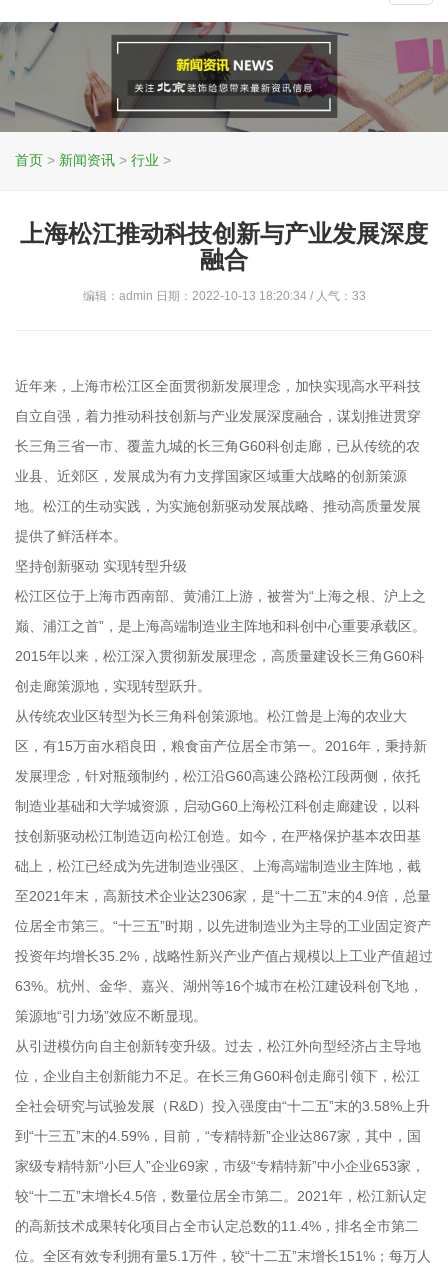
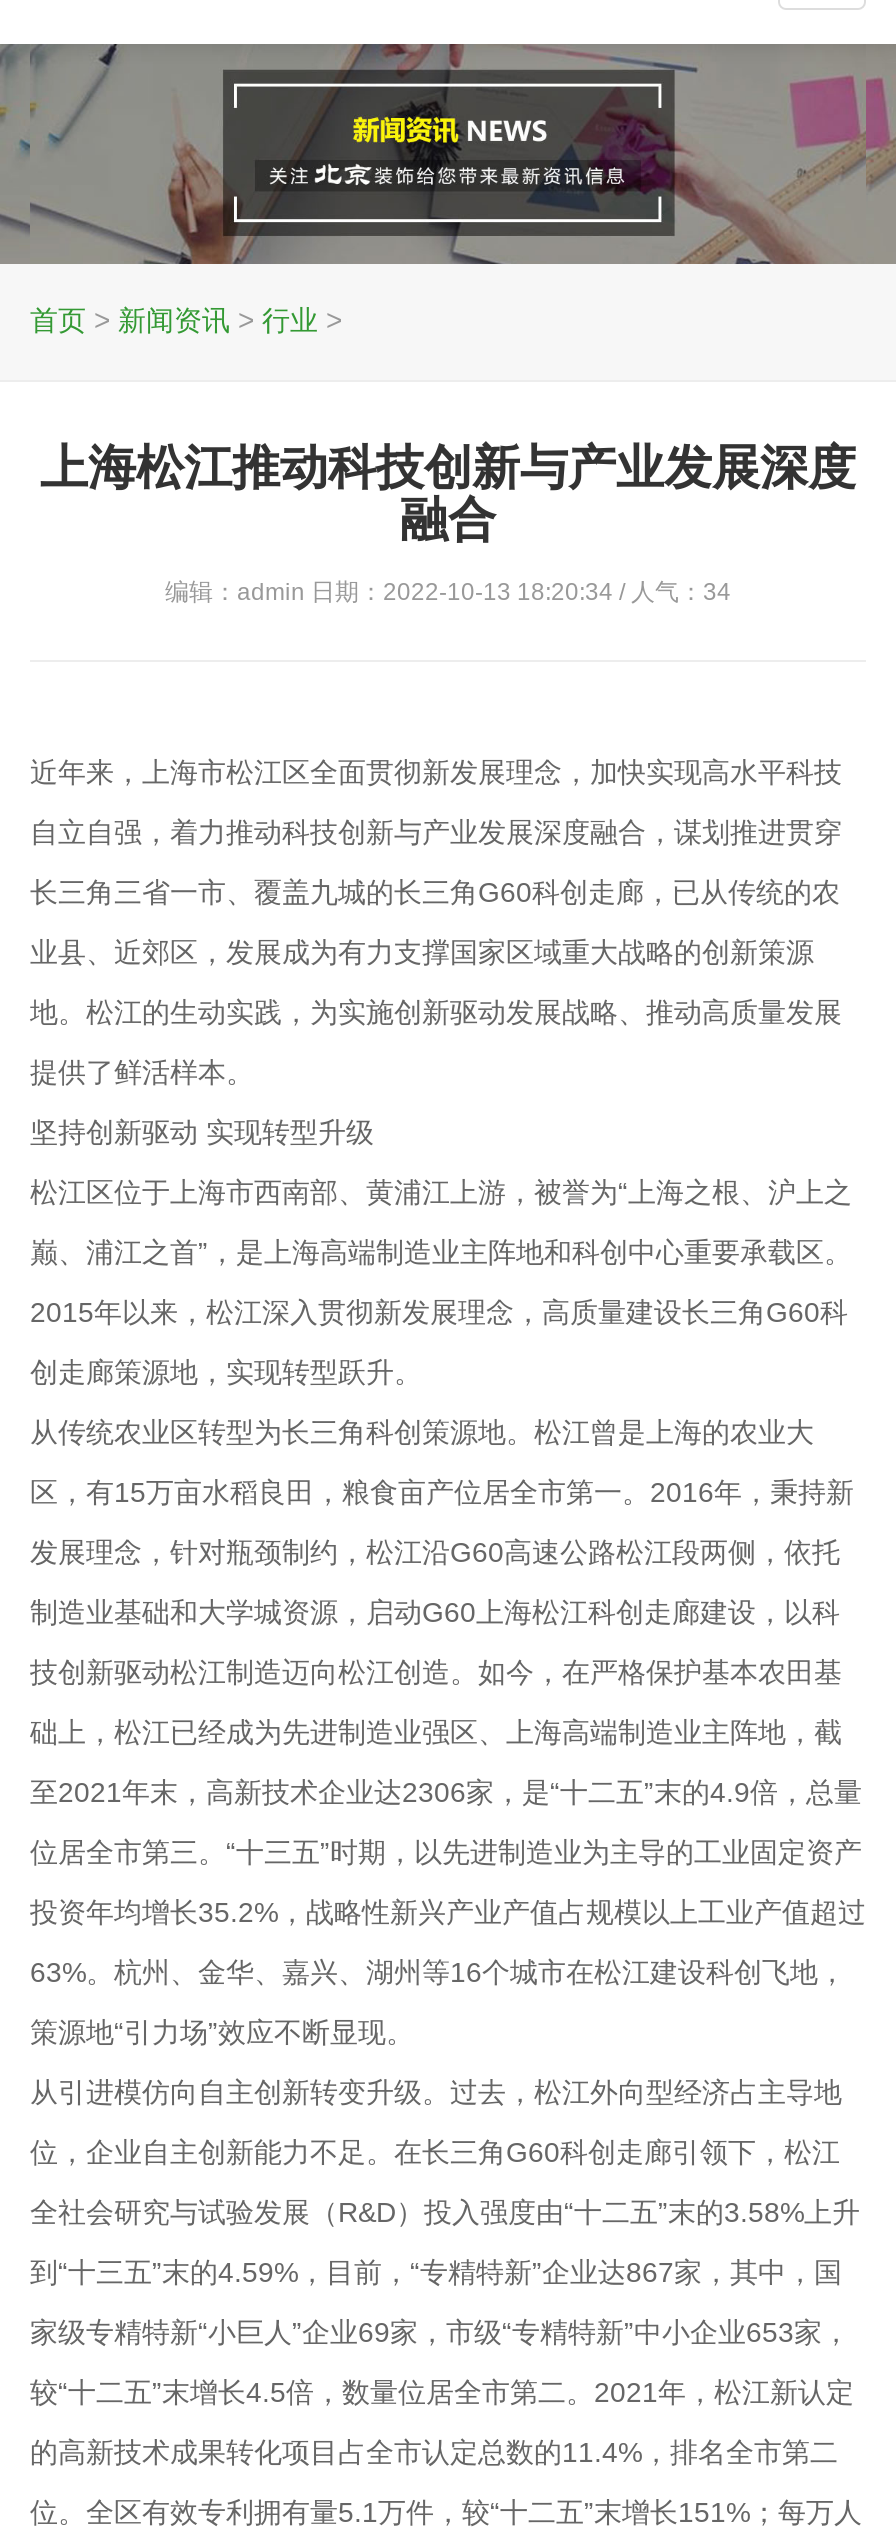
[82,289,365,303] 编辑：admin 日期：2022-10-13 18:20:34 / 人气：33 -> [165,578,731,606] 编辑：admin 日期：2022-10-13 18:20:34 / 人气：34

